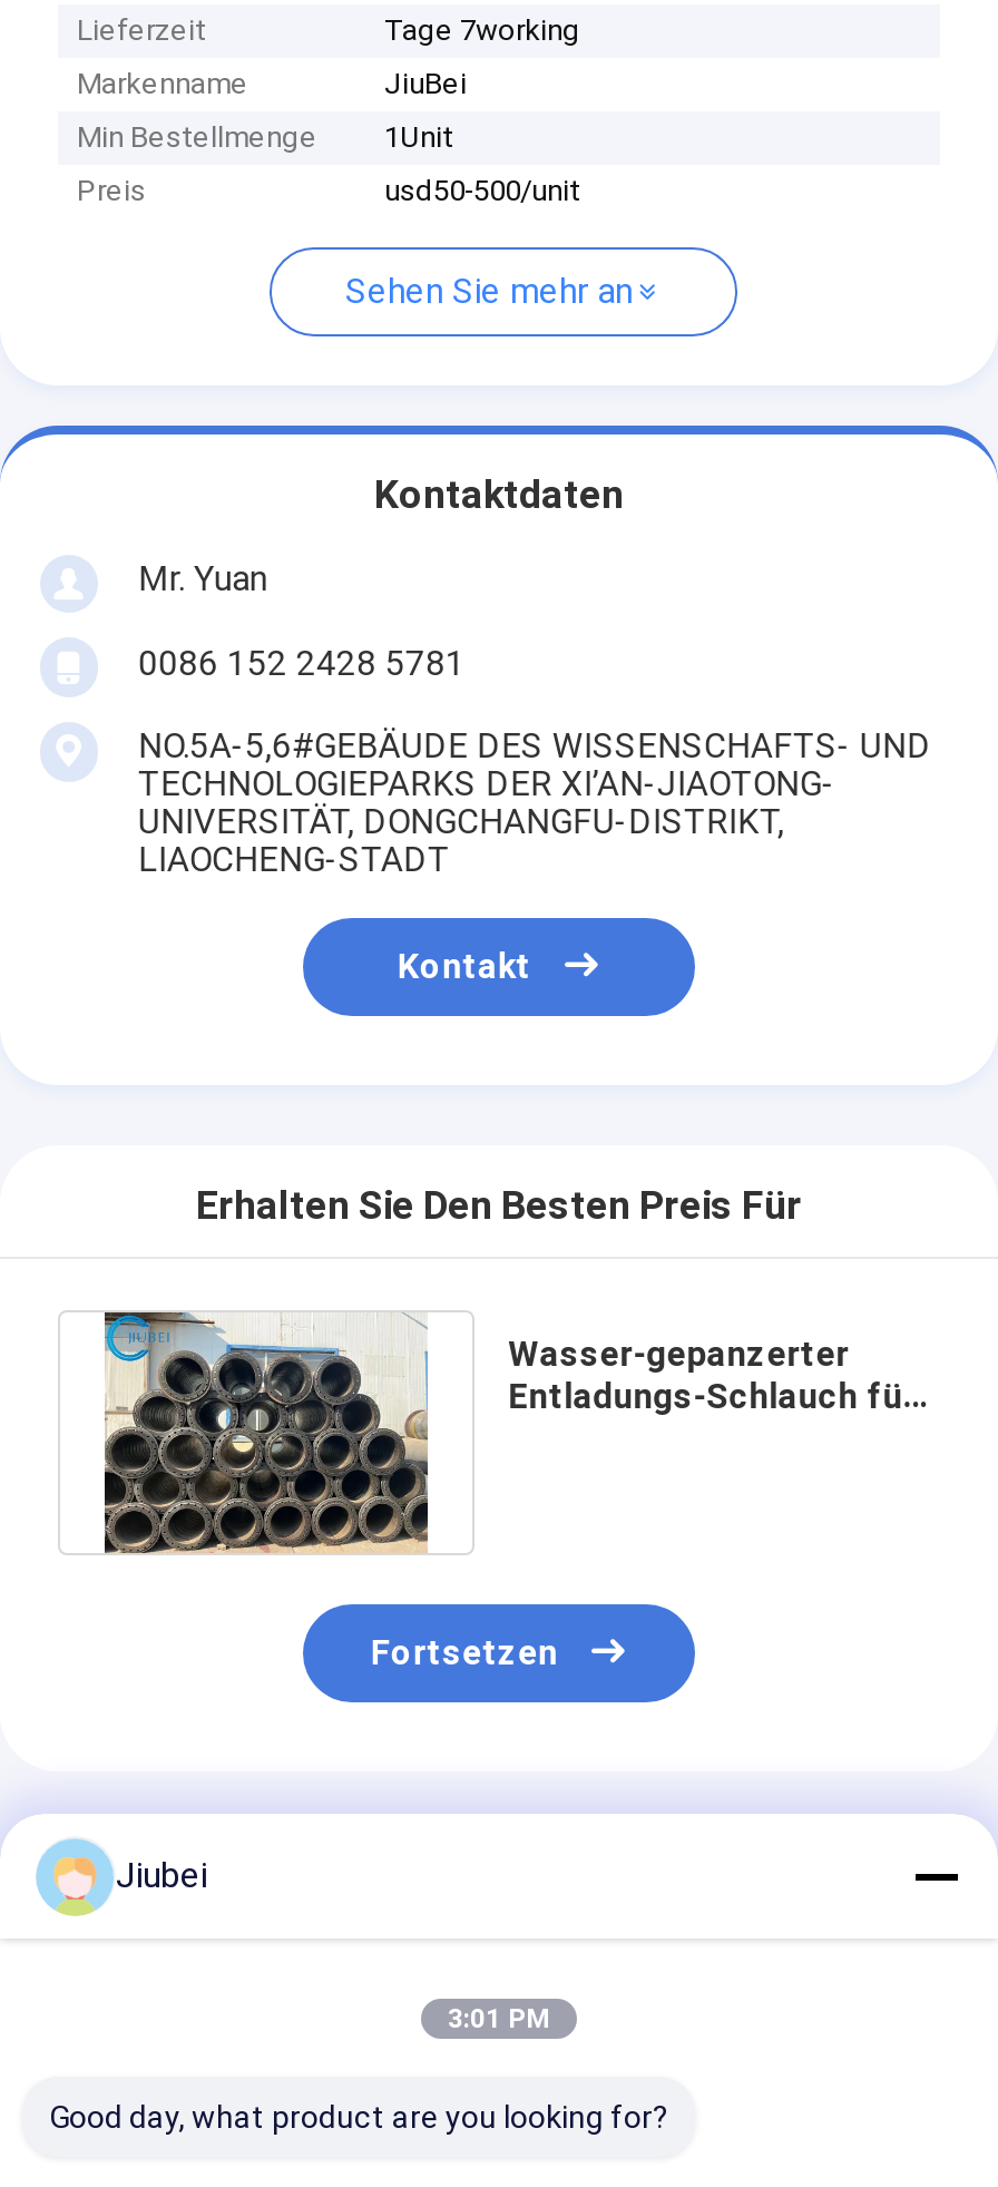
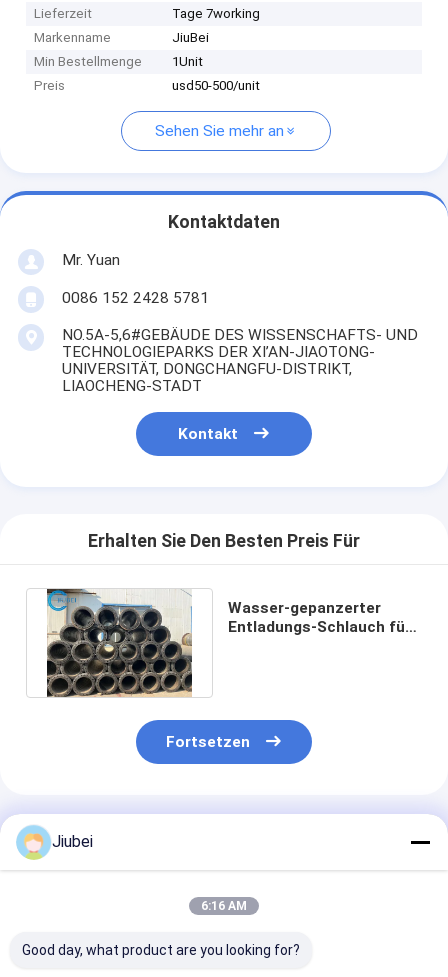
[448,2003,550,2034] 3:01 PM -> [201,899,247,913] 6:16 AM

